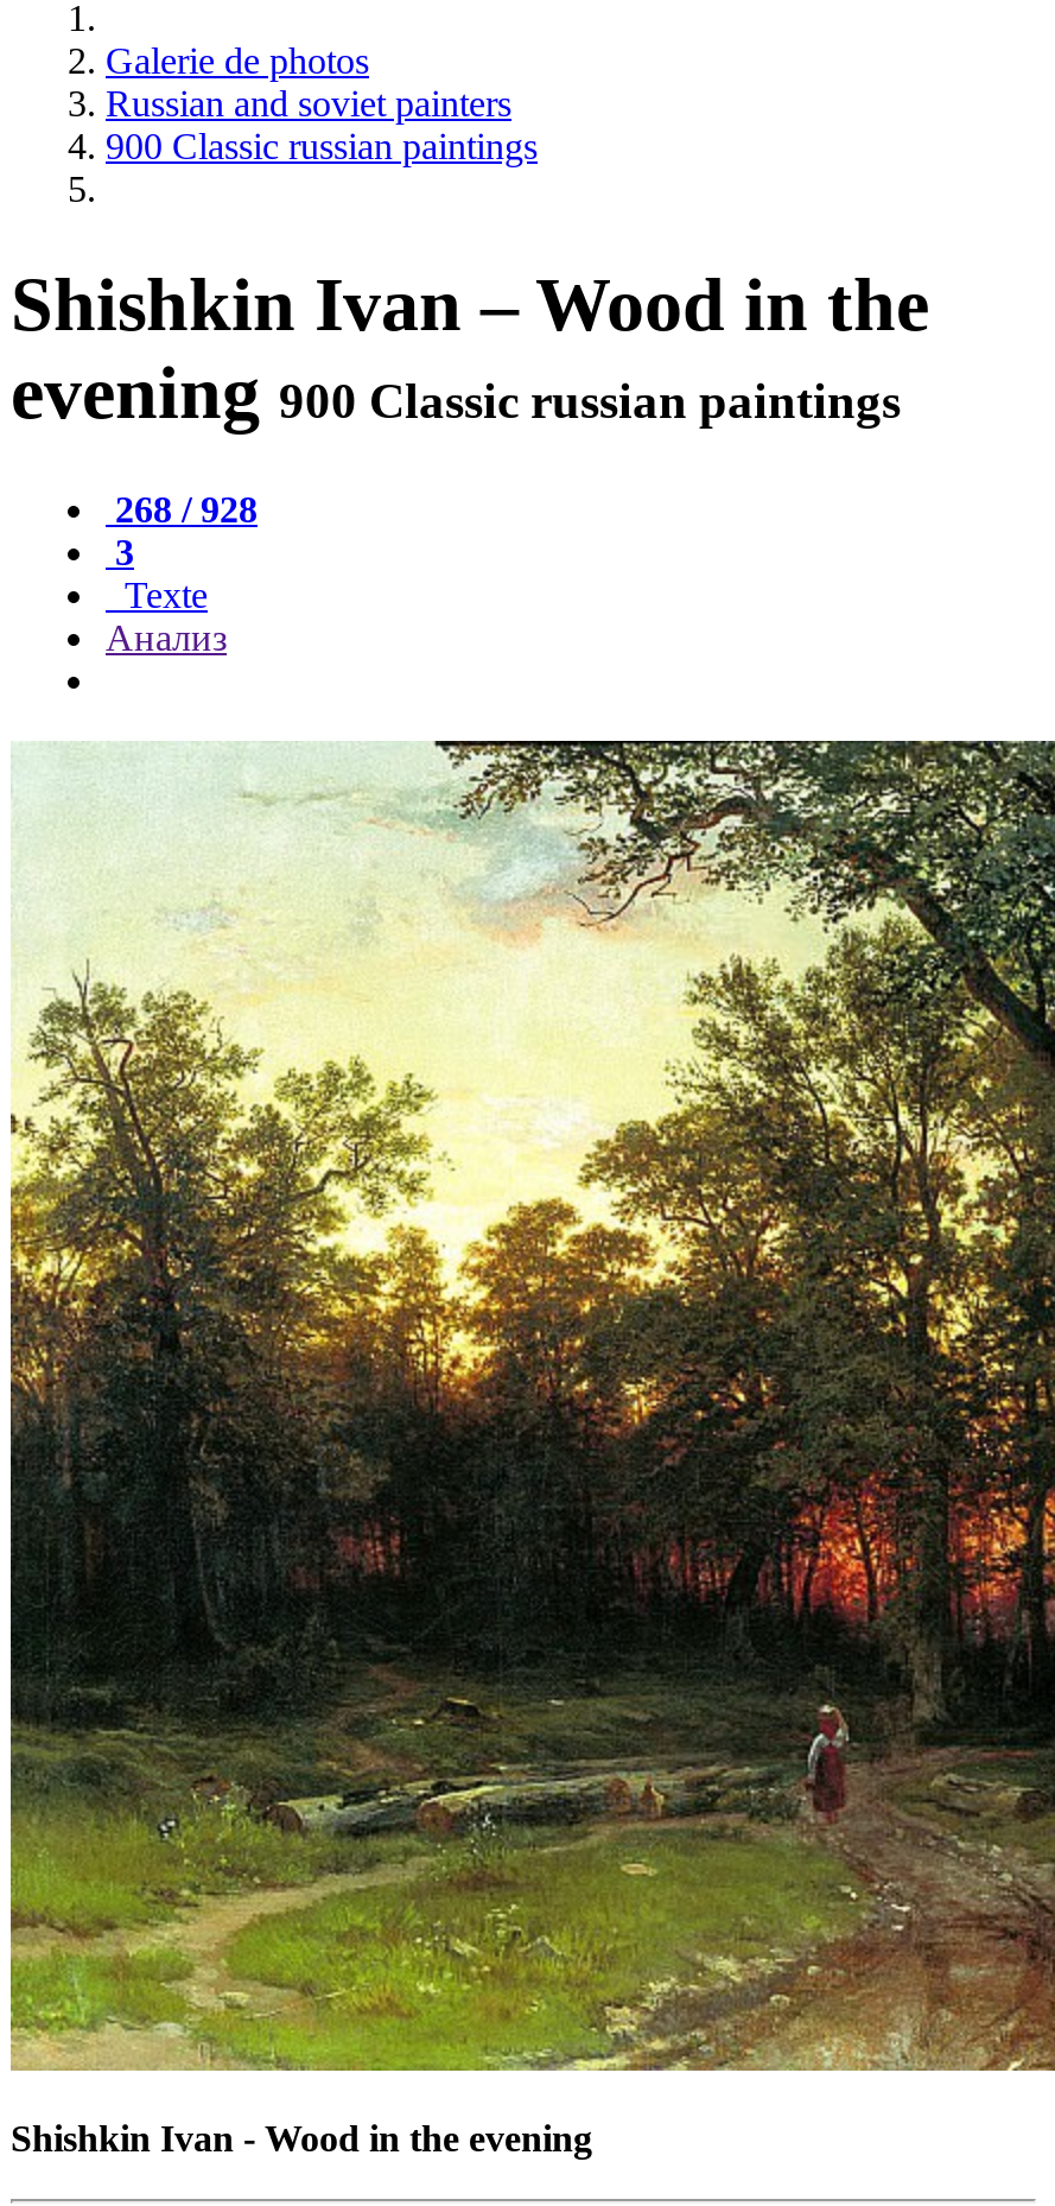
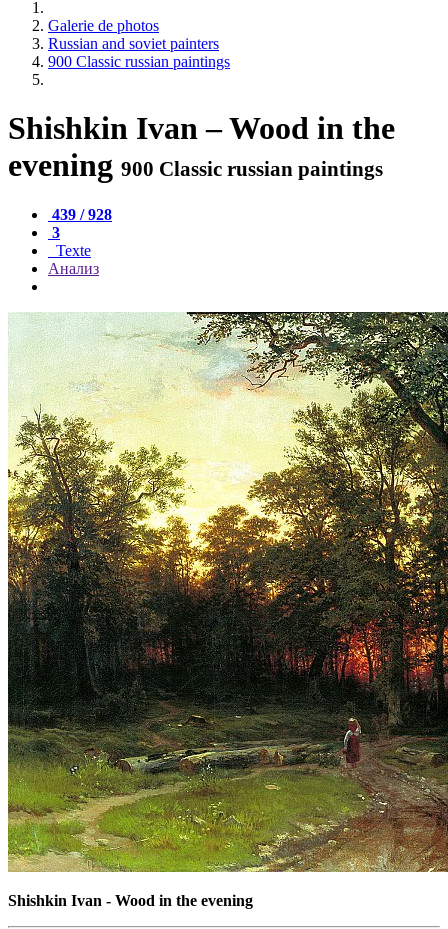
[115,489,258,529] 268 / 928 -> [52,206,112,223] 439 / 928

